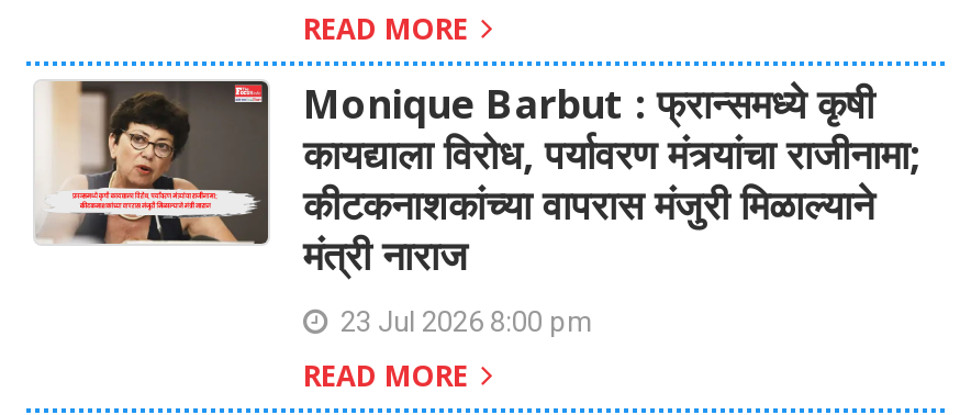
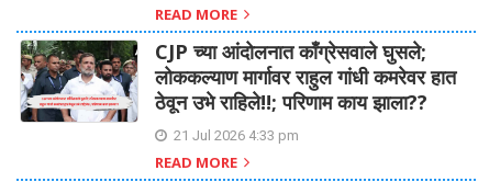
[35,77,920,281] [image] | Monique Barbut : फ्रान्समध्ये कृषी | कायद्याला विरोध, पर्यावरण मंत्र्यांचा राजीनामा; | कीटकनाशकांच्या वापरास मंजुरी मिळाल्याने | मंत्री नाराज -> [20,38,456,123] [image] | CJP च्या आंदोलनात काँग्रेसवाले घुसले; | लोककल्याण मार्गावर राहुल गांधी कमरेवर हात | ठेवून उभे राहिले!!; परिणाम काय झाला??
[334,305,591,338] 23 Jul 2026 8:00 pm -> [170,127,299,144] 21 Jul 2026 4:33 pm

